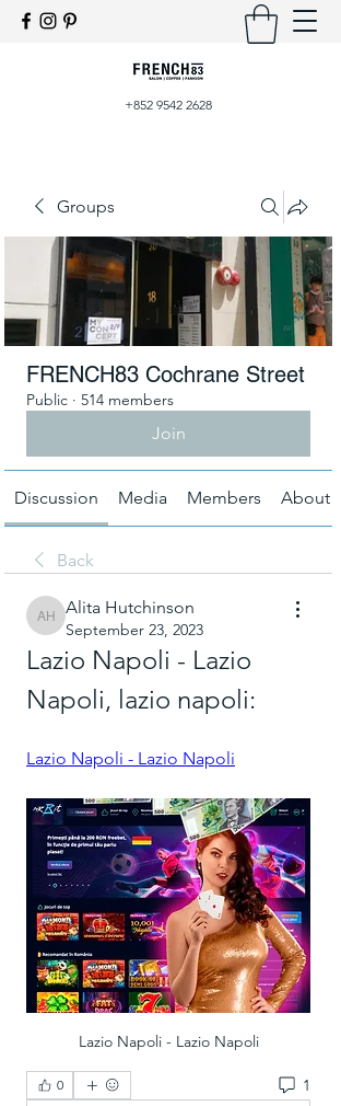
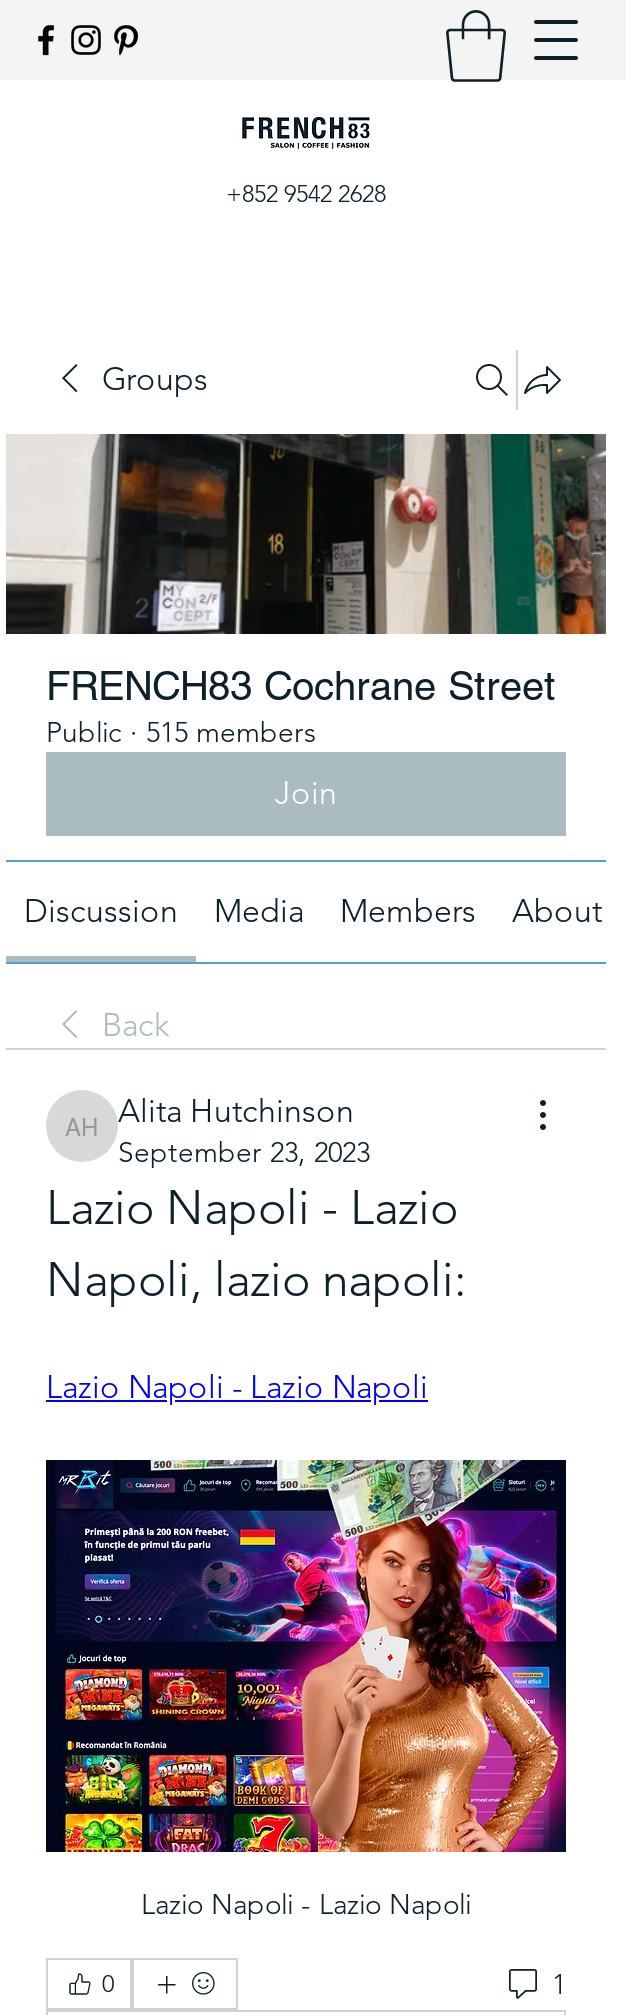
[26,390,174,409] Public · 514 members -> [46,713,316,749] Public · 515 members

